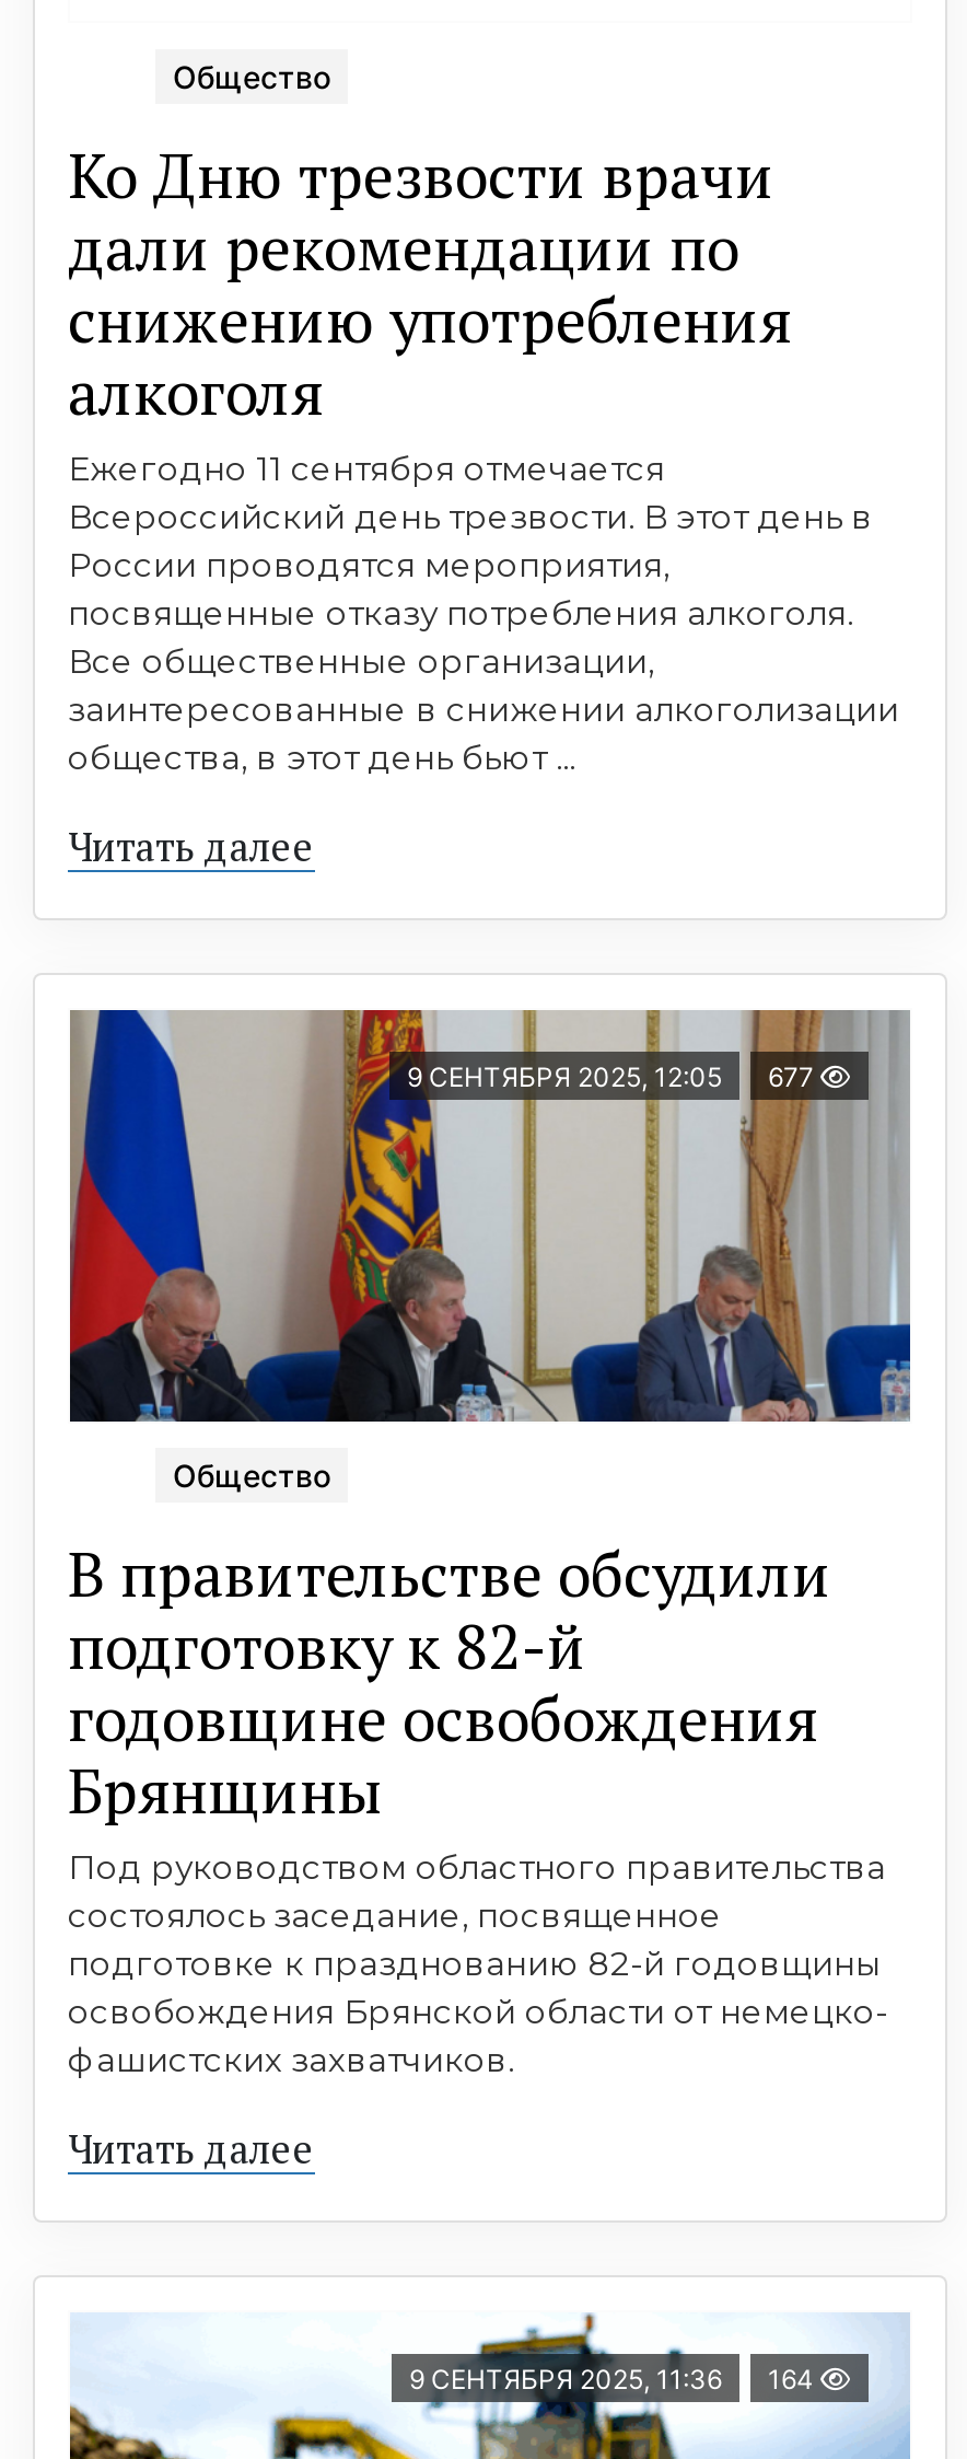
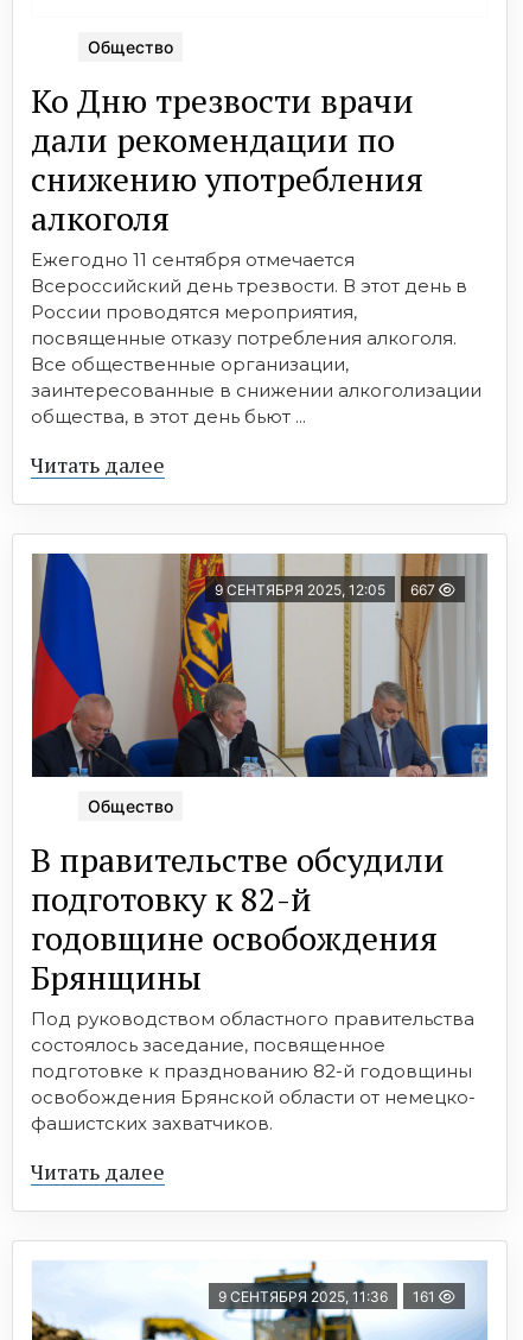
[407,1060,820,1092] 9 СЕНТЯБРЯ 2025, 12:05 677 -> [215,580,439,598] 9 СЕНТЯБРЯ 2025, 12:05 667
[409,2362,820,2395] 9 СЕНТЯБРЯ 2025, 11:36 164 -> [218,1287,439,1305] 9 СЕНТЯБРЯ 2025, 11:36 161

